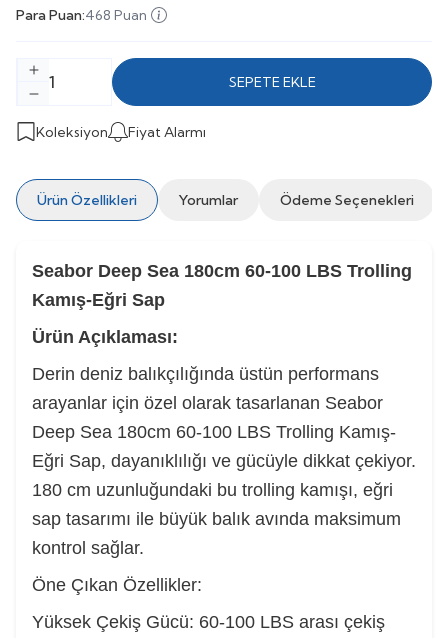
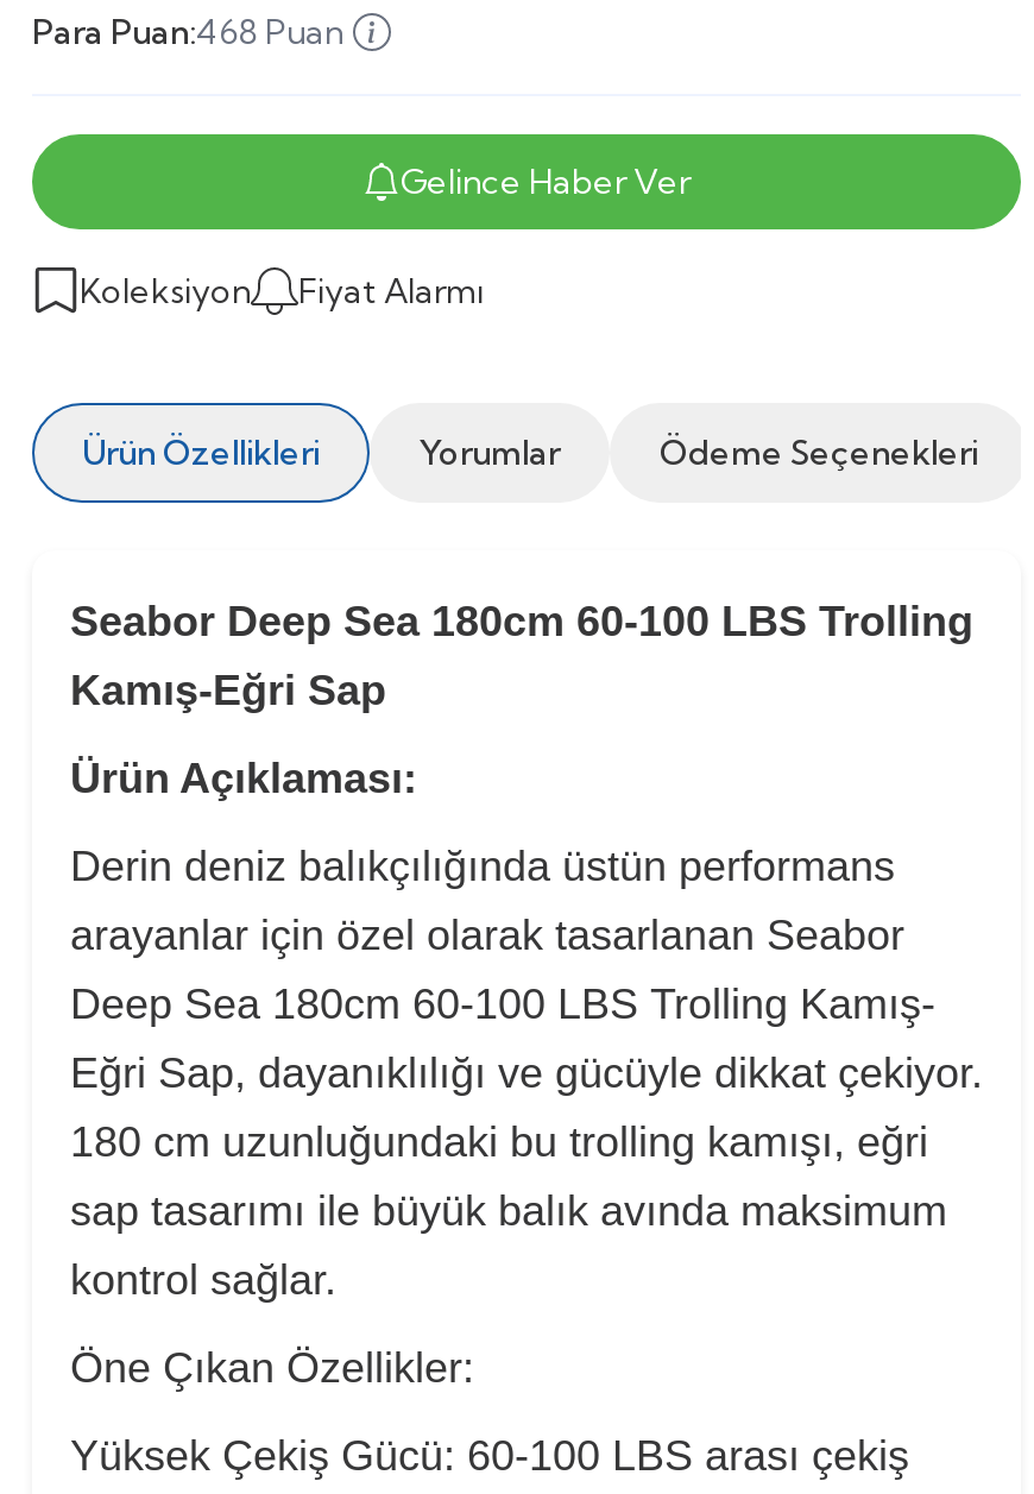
[228,73,315,91] SEPETE EKLE -> [401,160,691,203] Gelince Haber Ver

